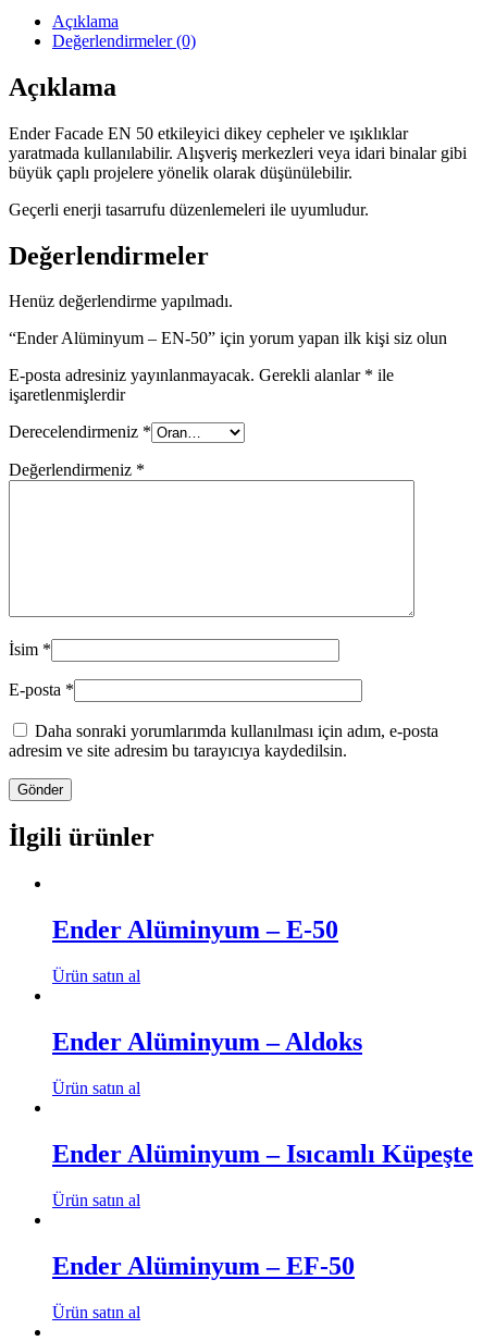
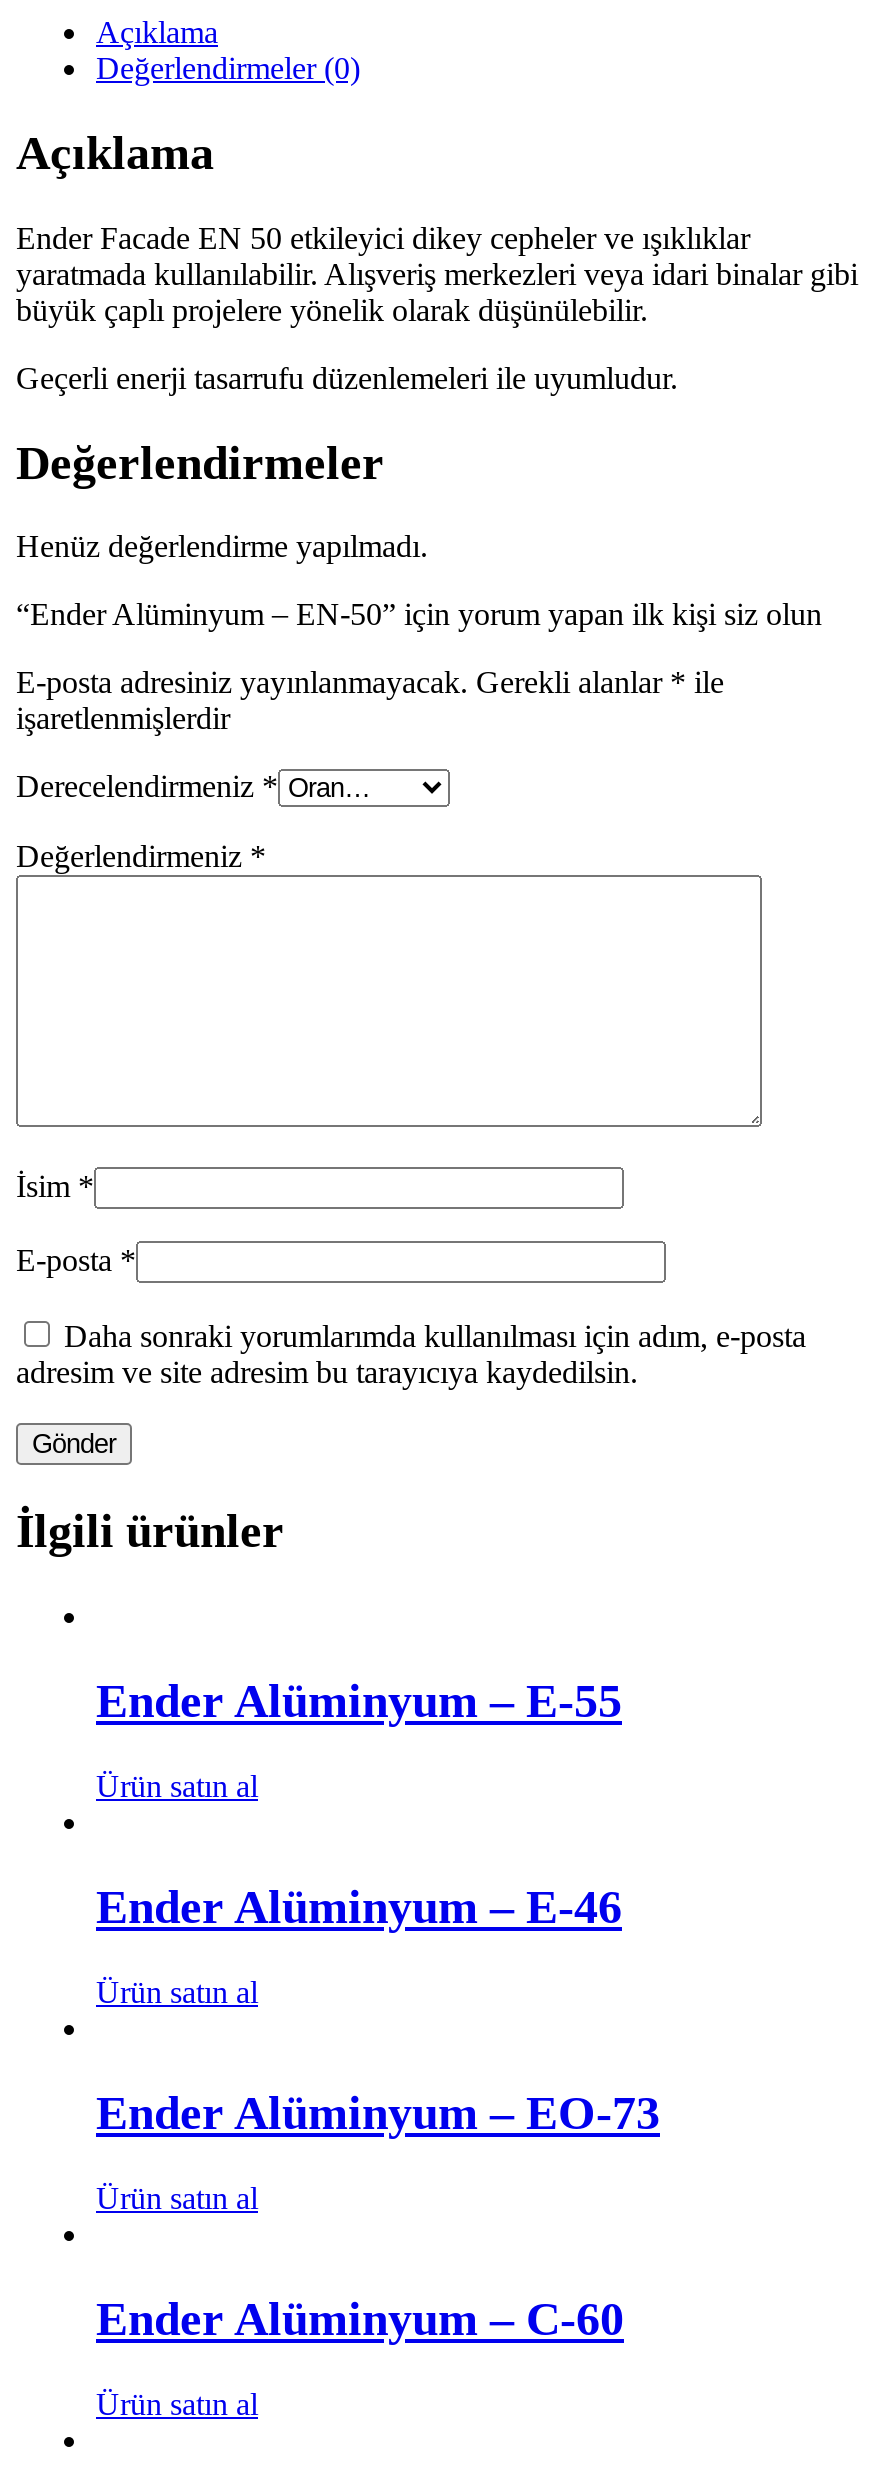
[52,916,338,944] Ender Alüminyum – E-50 -> [96,1675,622,1727] Ender Alüminyum – E-55
[52,1028,362,1056] Ender Alüminyum – Aldoks -> [96,1881,622,1933] Ender Alüminyum – E-46
[52,1139,473,1168] Ender Alüminyum – Isıcamlı Küpeşte -> [96,2087,660,2139] Ender Alüminyum – EO-73
[52,1251,355,1280] Ender Alüminyum – EF-50 -> [96,2292,624,2344] Ender Alüminyum – C-60

